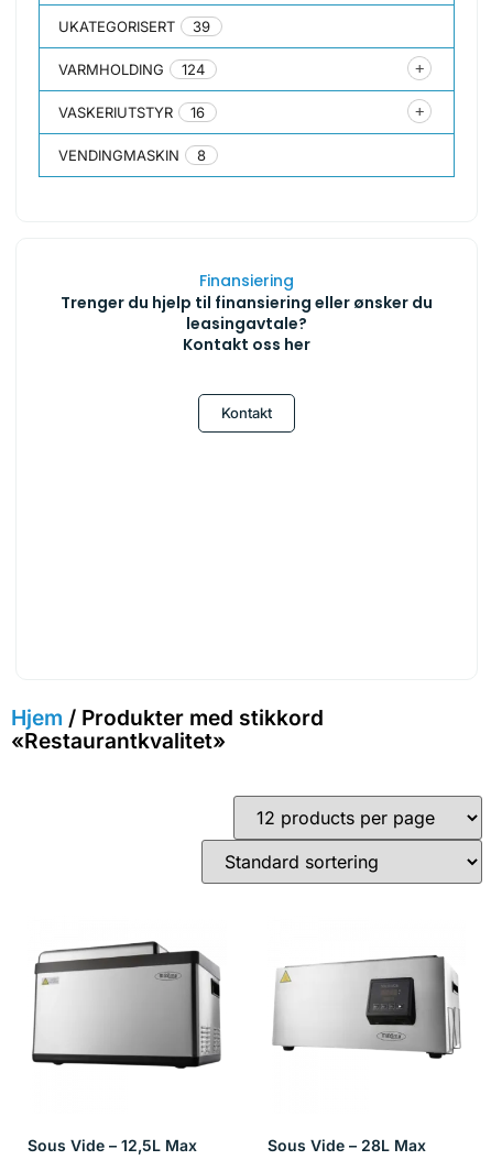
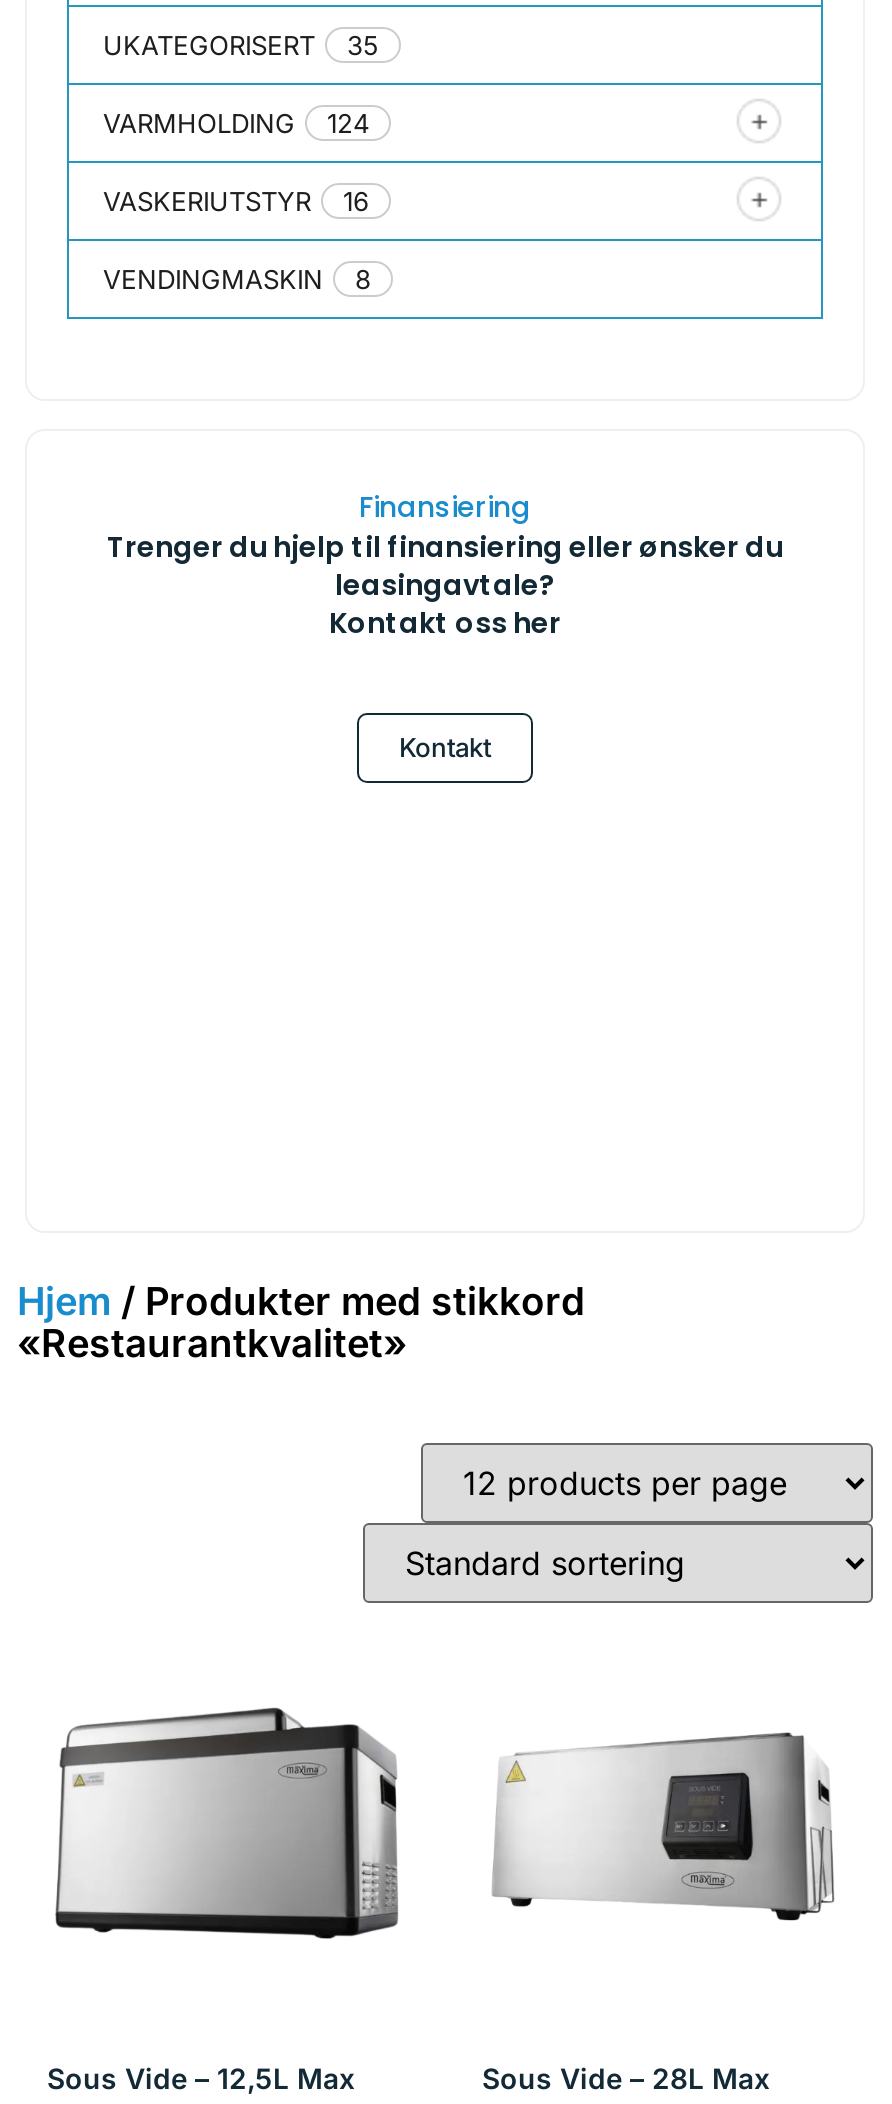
[58,17,210,35] UKATEGORISERT 39 -> [103,28,379,60] UKATEGORISERT 35

